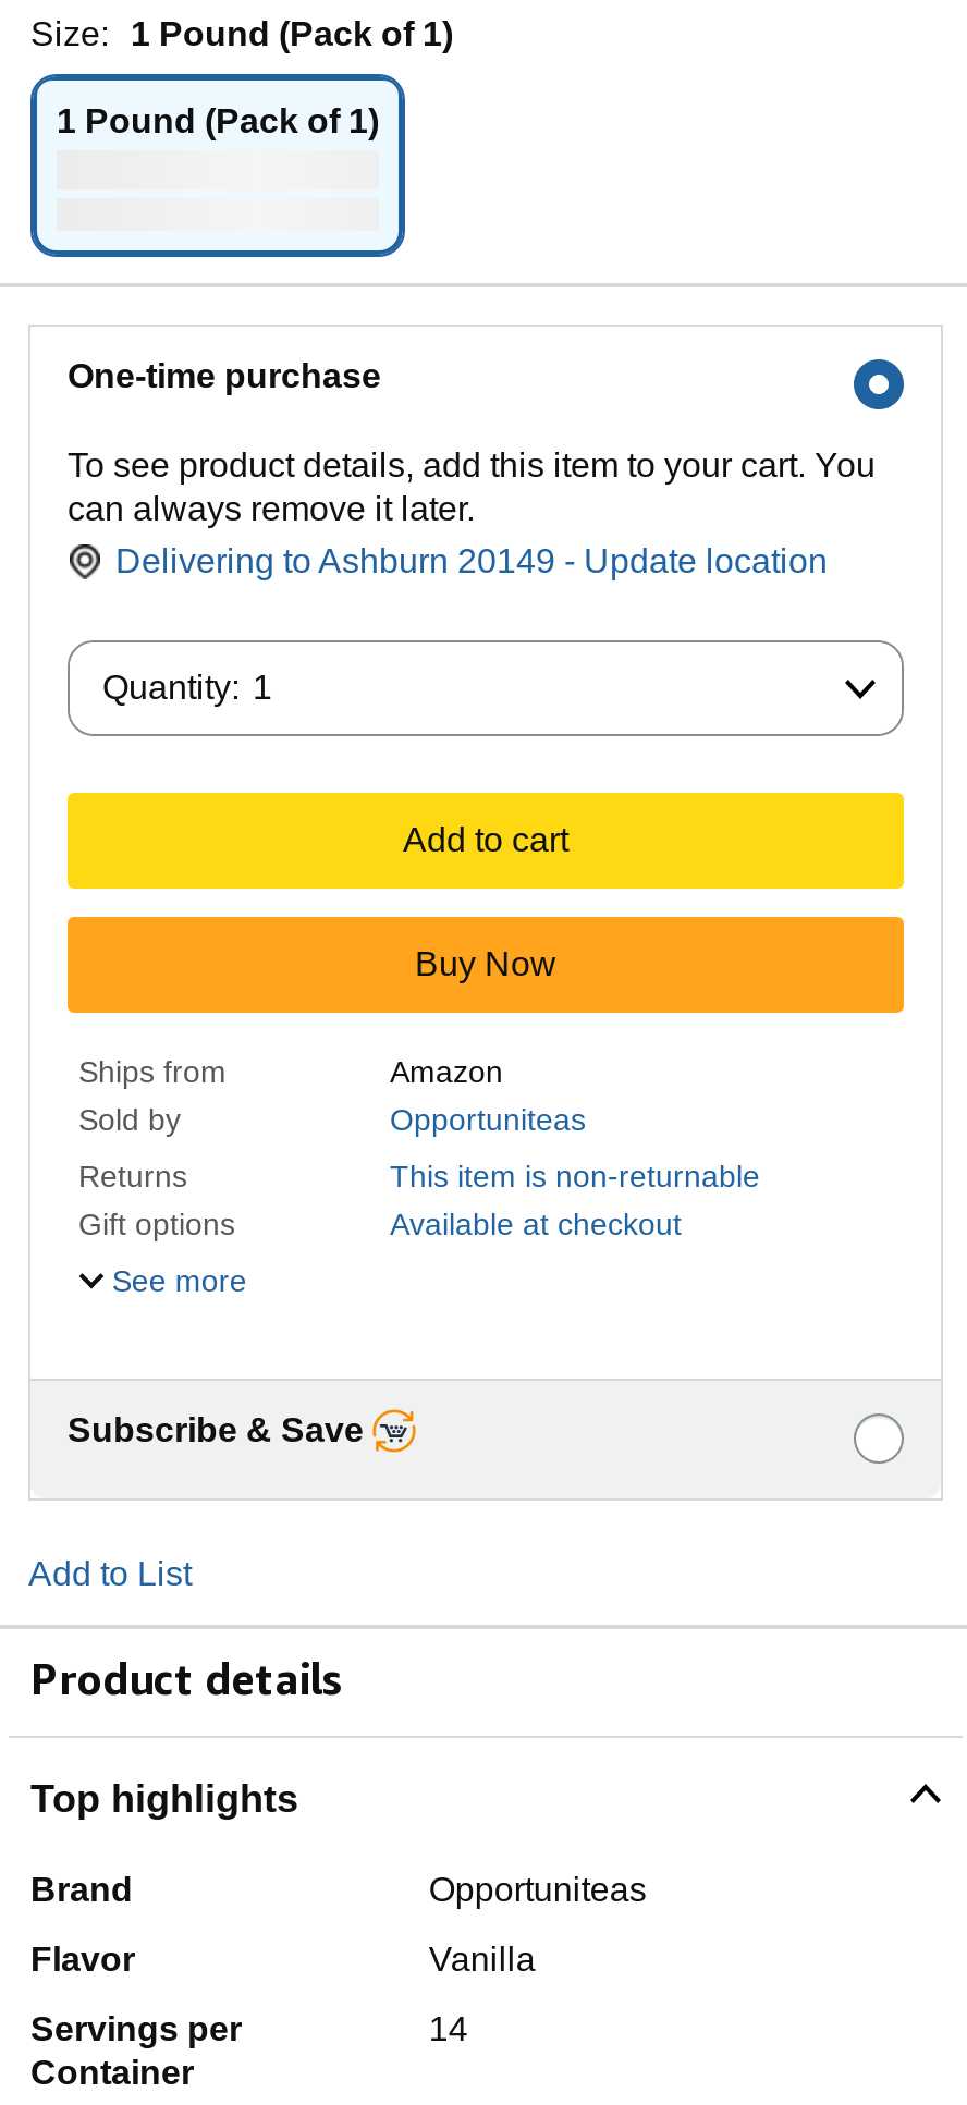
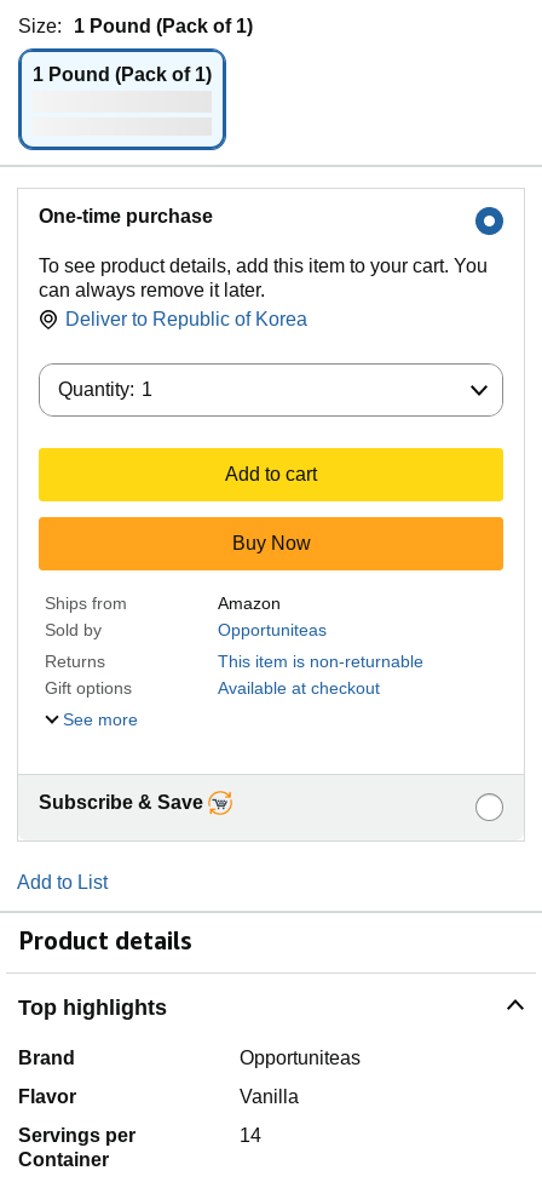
[115,543,828,580] Delivering to Ashburn 20149 - Update location -> [65,309,307,330] Deliver to Republic of Korea

